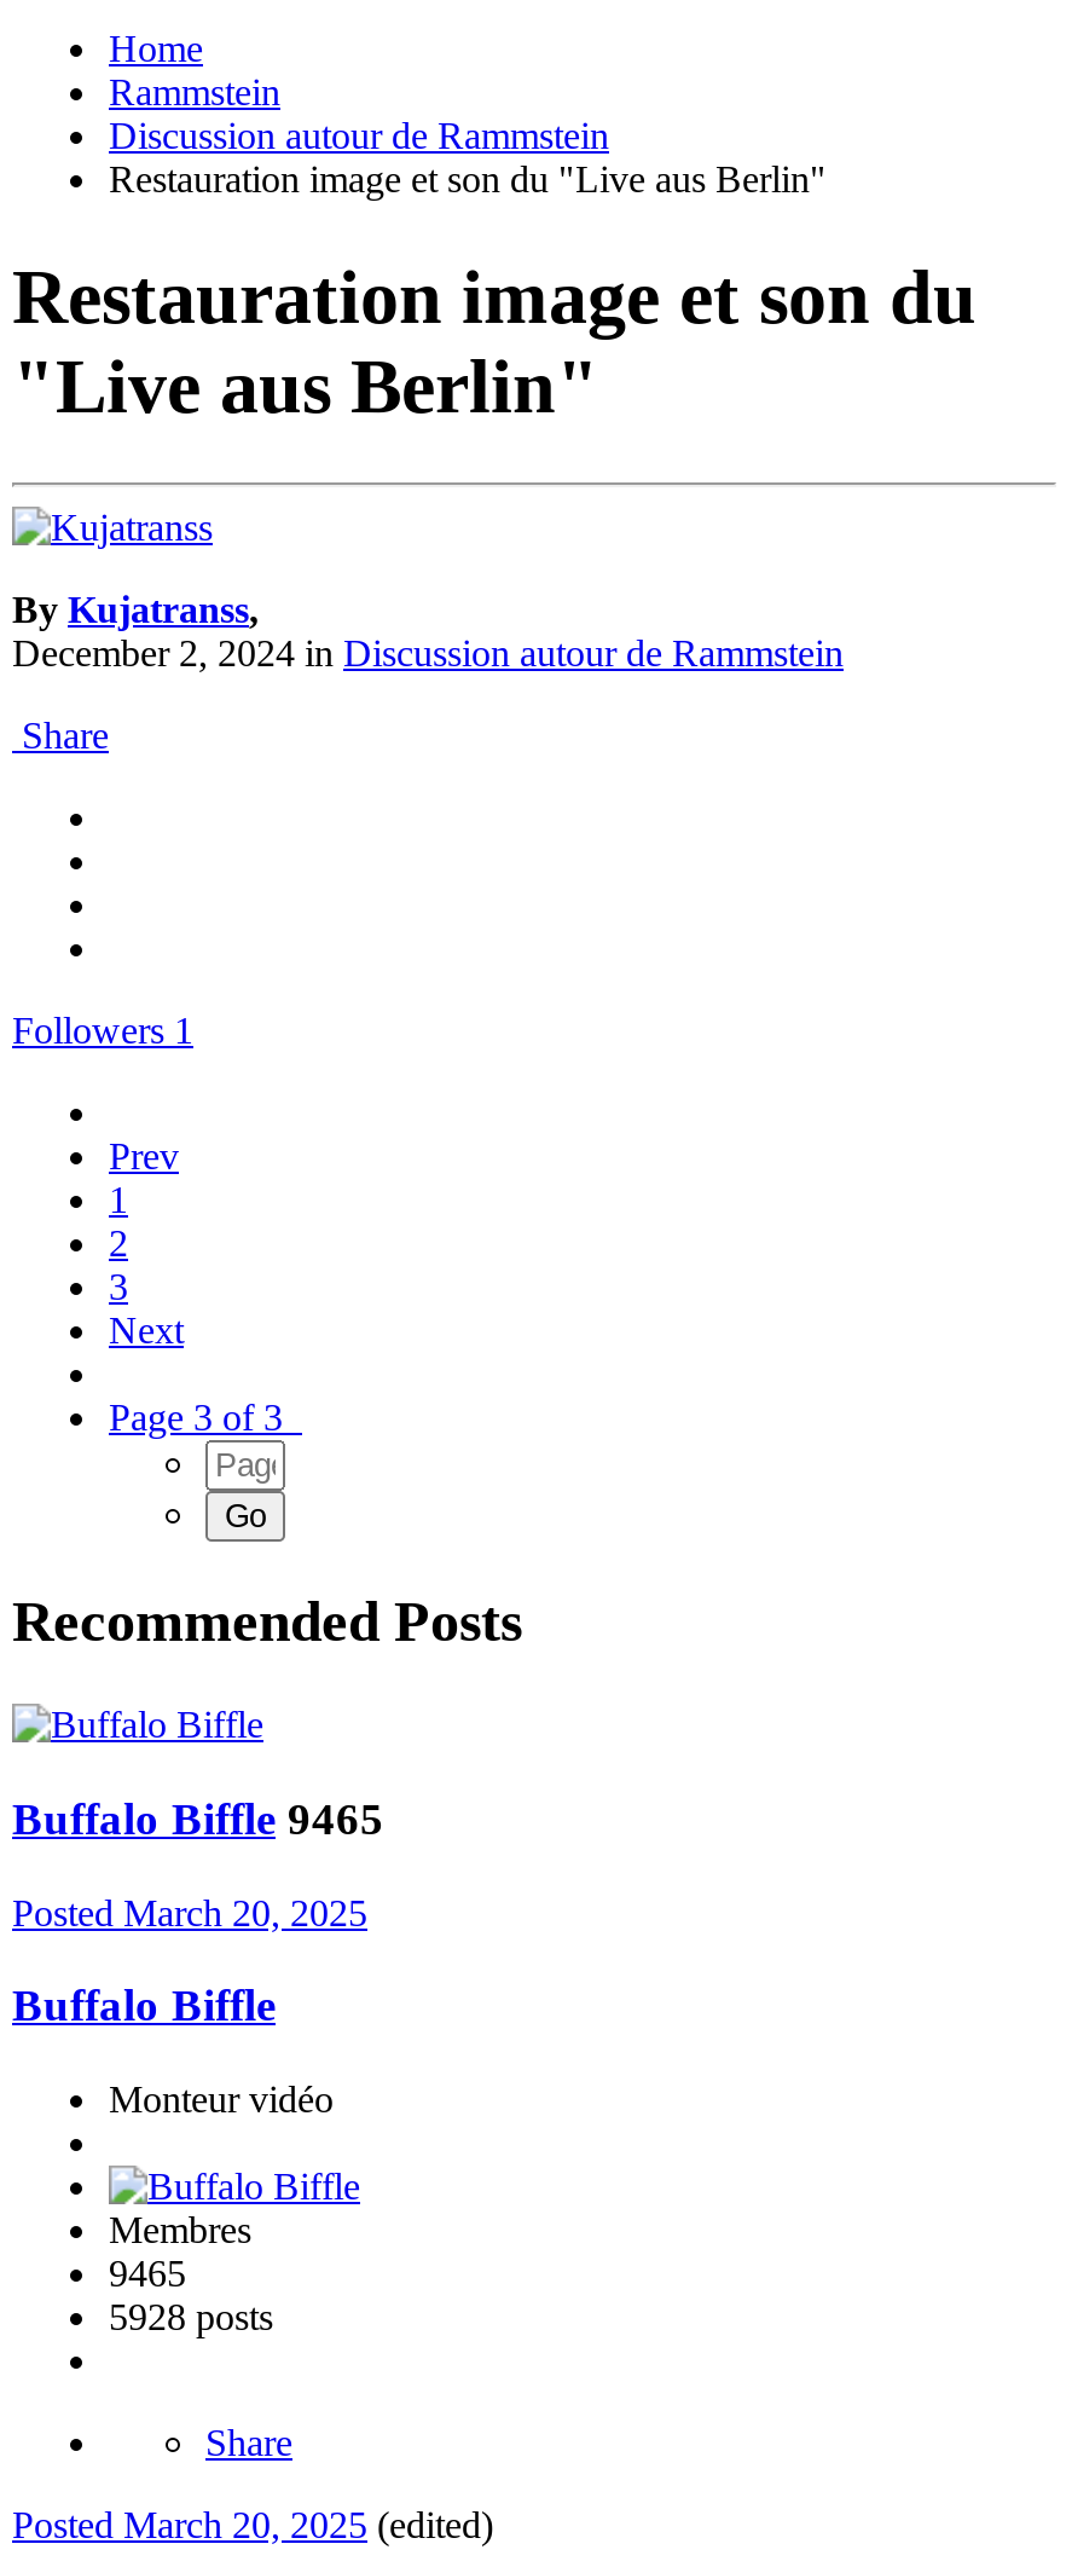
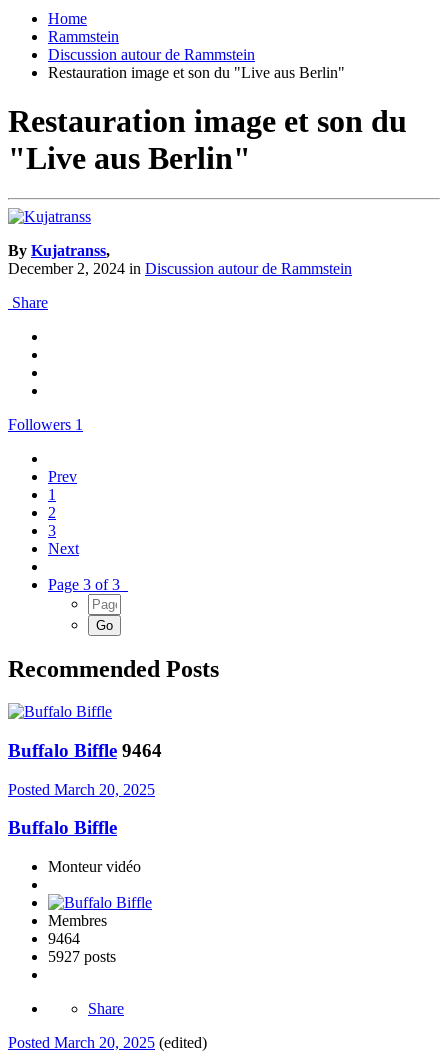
[12,1793,384,1844] Buffalo Biffle 9465 -> [8,740,162,761] Buffalo Biffle 9464
[109,2253,186,2294] 9465 -> [48,930,80,947] 9464
[109,2296,273,2338] 5928 posts -> [48,948,116,965] 5927 posts

